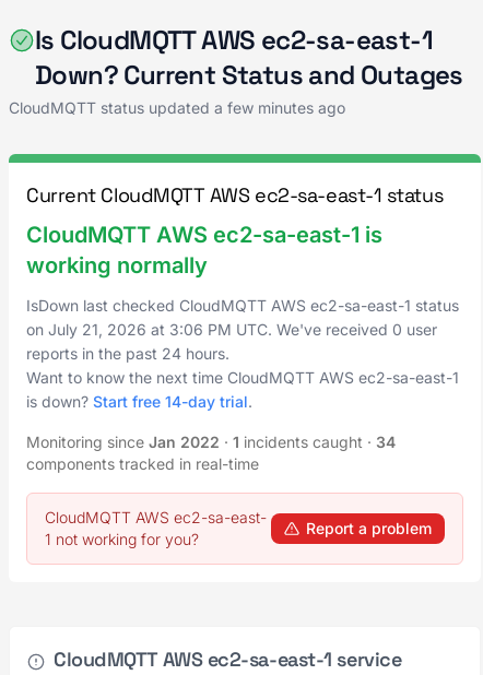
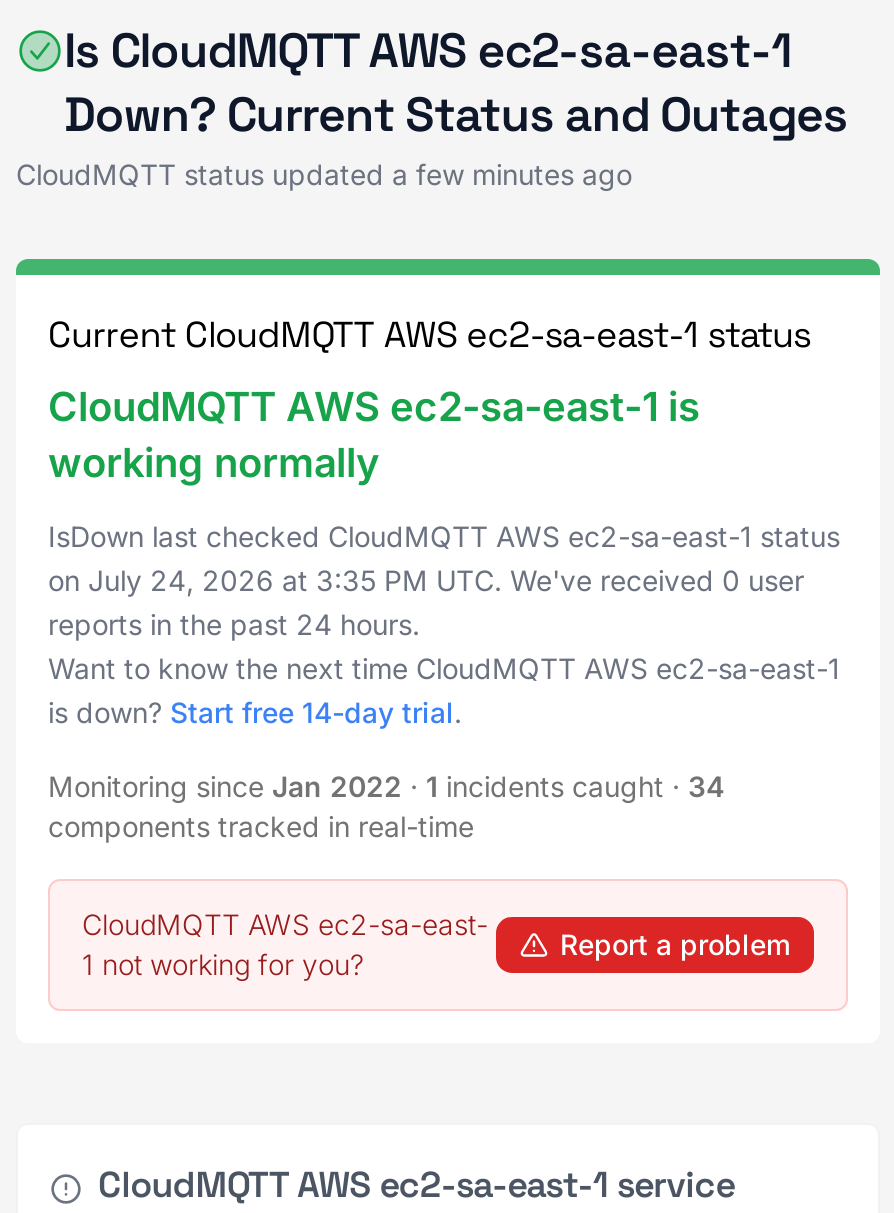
[26,320,437,339] on July 21, 2026 at 3:06 PM UTC. We've received 0 user -> [48,563,804,597] on July 24, 2026 at 3:35 PM UTC. We've received 0 user

